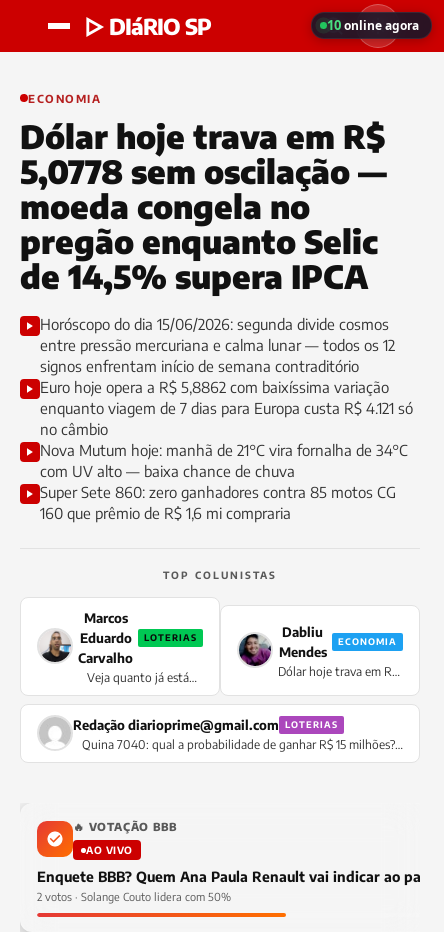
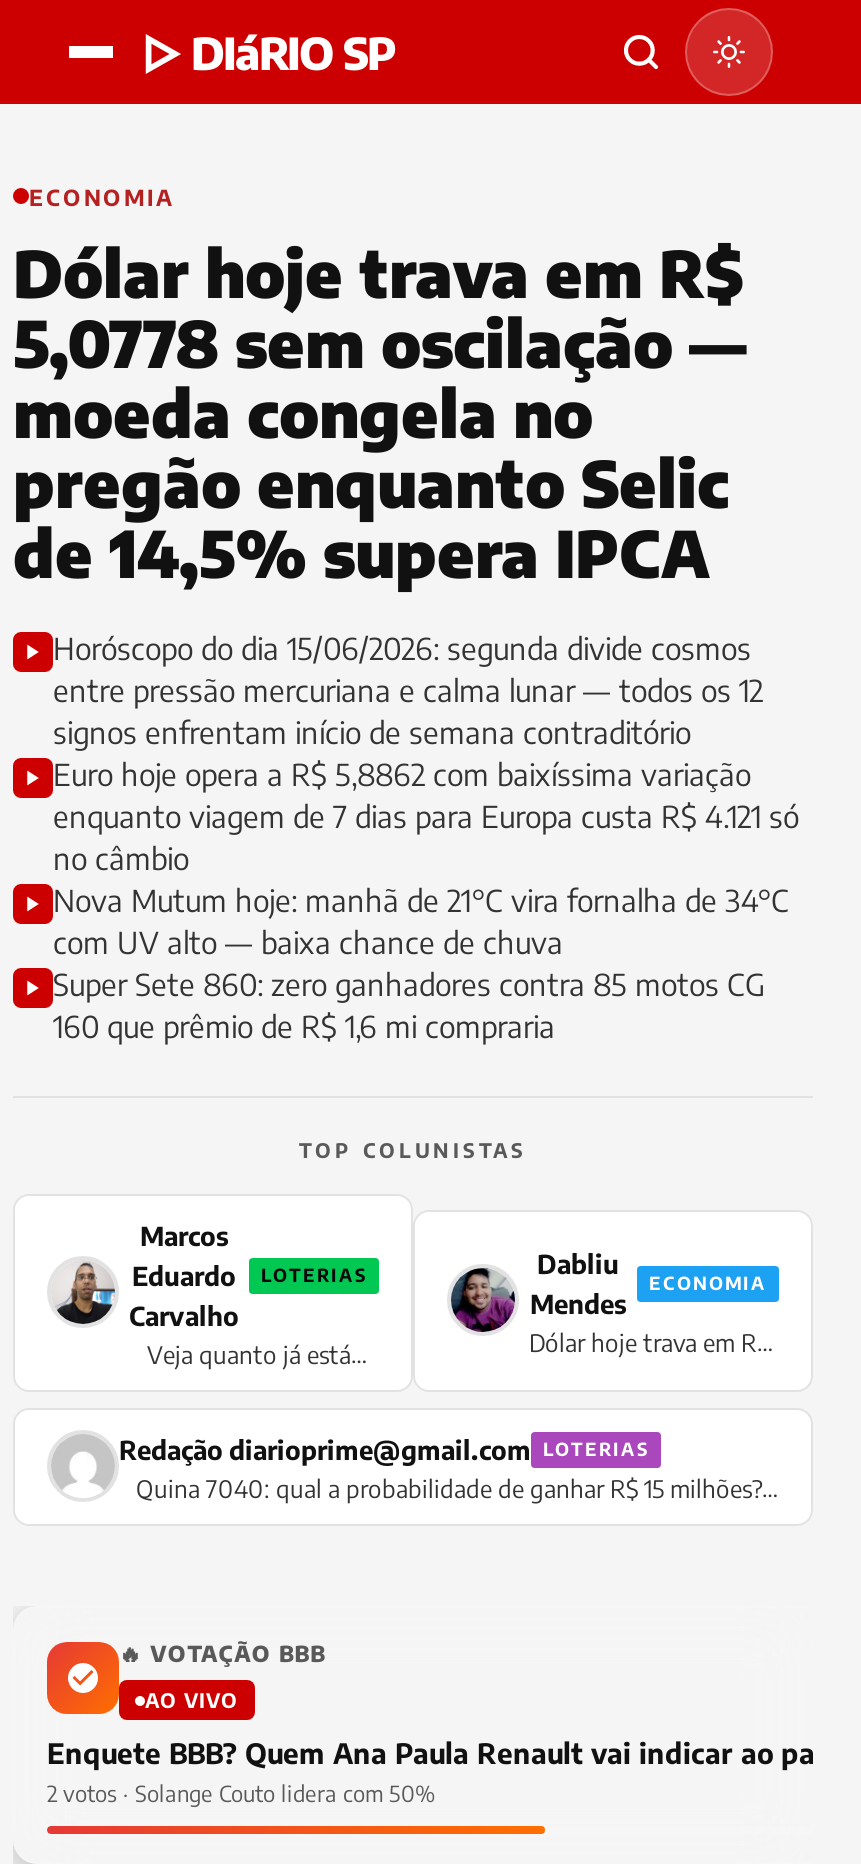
[327,16,419,34] 10online agora -> none

